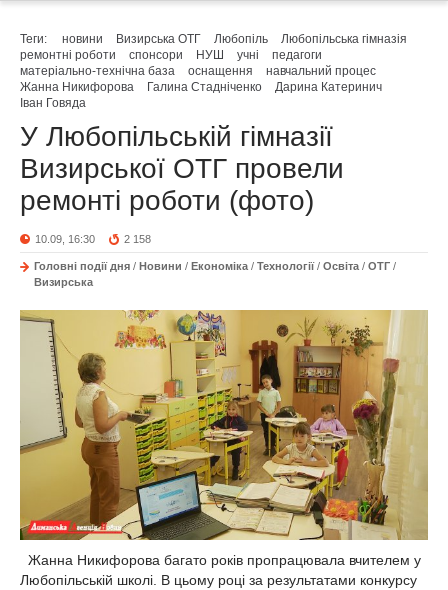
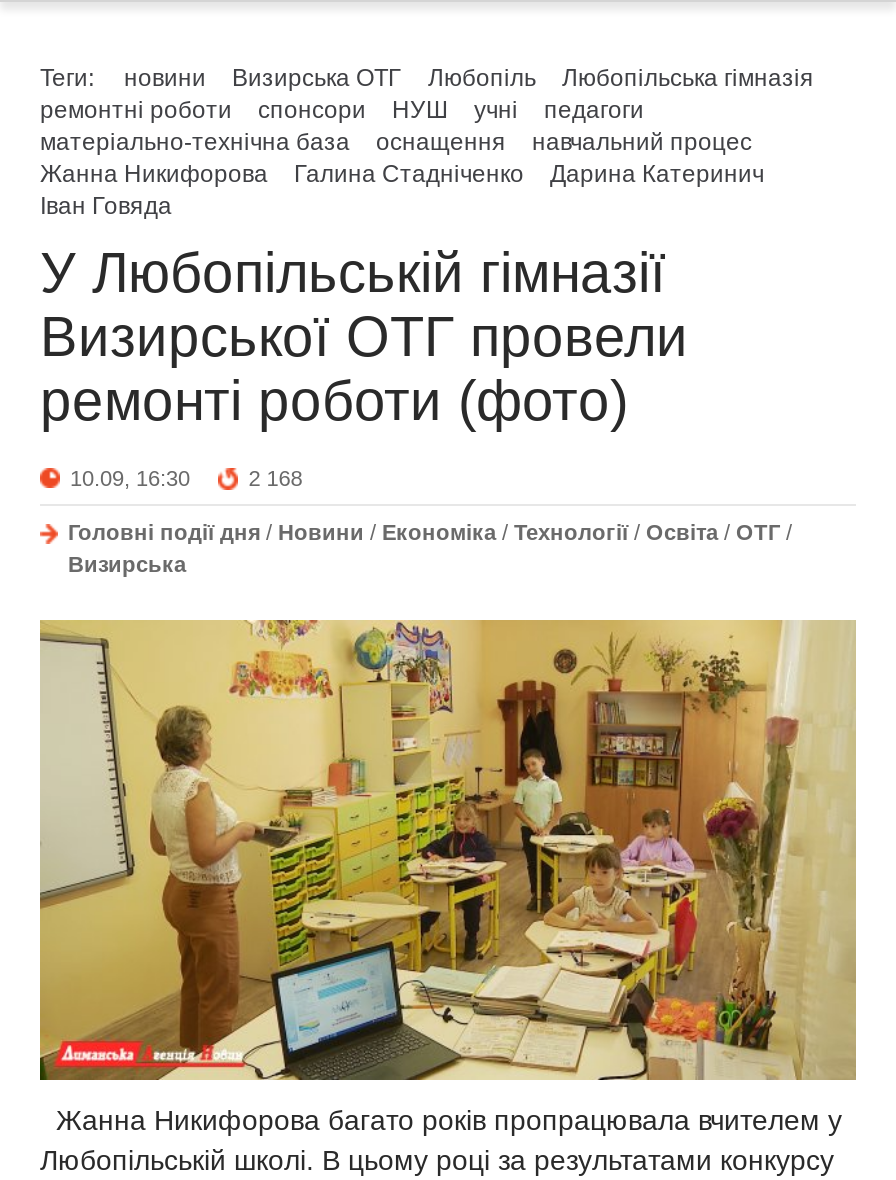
[124,233,151,245] 2 158 -> [248,466,302,490] 2 168

